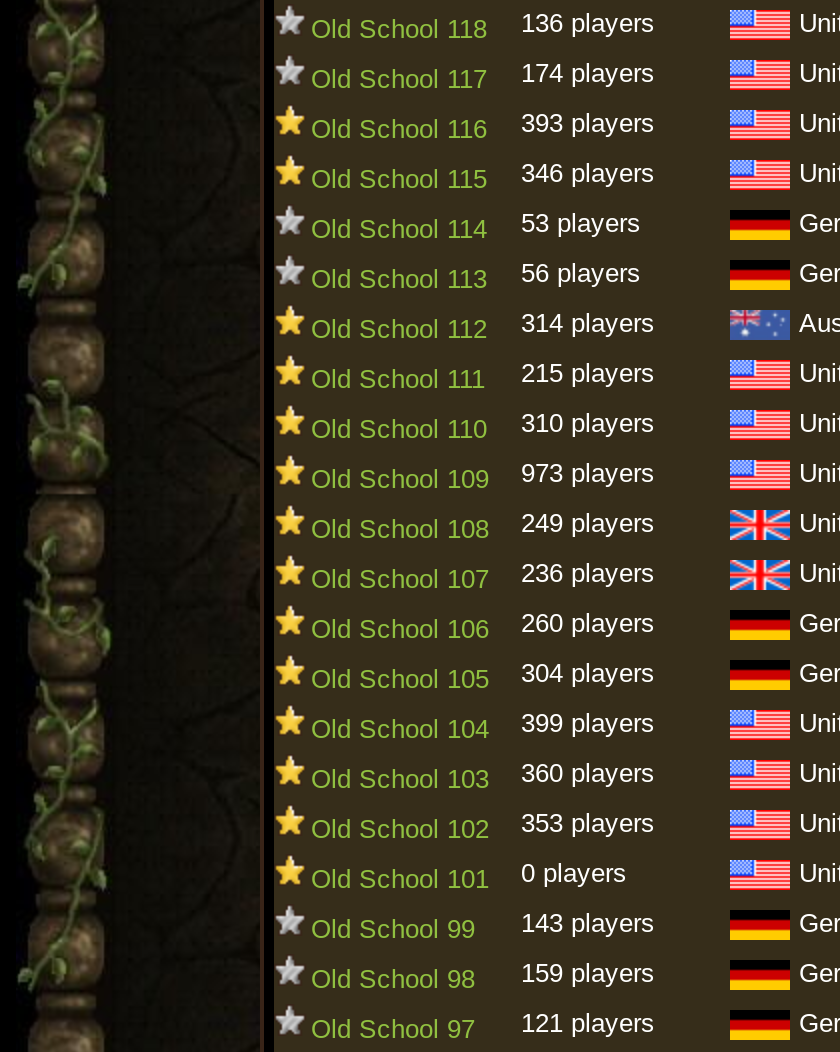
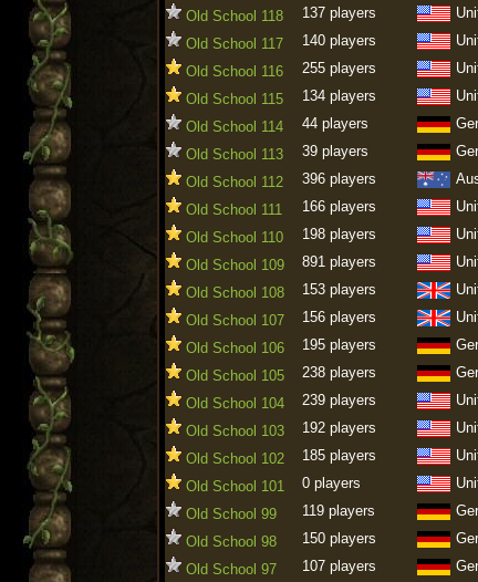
[311,8,655,44] Old School 118 136 players -> [185,4,376,24] Old School 118 137 players
[311,58,655,94] Old School 117 174 players -> [185,32,376,52] Old School 117 140 players
[311,108,655,144] Old School 116 393 players -> [185,60,376,80] Old School 116 255 players
[311,158,655,194] Old School 115 346 players -> [185,87,376,107] Old School 115 134 players
[311,208,641,244] Old School 114 53 players -> [185,115,368,135] Old School 114 44 players
[311,258,641,294] Old School 113 56 players -> [185,143,368,163] Old School 113 39 players
[311,308,655,344] Old School 112 314 players -> [185,170,376,190] Old School 112 396 players
[311,358,655,394] Old School 111 215 players -> [185,198,376,218] Old School 111 166 players
[311,408,655,444] Old School 110 310 players -> [185,226,376,246] Old School 110 198 players
[311,458,655,494] Old School 109 973 players -> [185,253,376,273] Old School 109 891 players
[311,508,655,544] Old School 108 249 players -> [185,281,376,301] Old School 108 153 players
[311,558,655,594] Old School 107 236 players -> [185,309,376,329] Old School 107 156 players
[311,608,655,644] Old School 106 260 players -> [185,336,376,356] Old School 106 195 players
[311,658,655,694] Old School 105 304 players -> [185,364,376,384] Old School 105 238 players
[311,708,655,744] Old School 104 399 players -> [185,392,376,412] Old School 104 239 players
[311,758,655,794] Old School 103 360 players -> [185,419,376,439] Old School 103 192 players
[311,808,655,844] Old School 102 353 players -> [185,447,376,467] Old School 102 185 players
[311,908,655,944] Old School 99 143 players -> [185,502,375,522] Old School 99 119 players
[311,958,655,994] Old School 98 159 players -> [185,530,376,550] Old School 98 150 players
[311,1008,655,1044] Old School 97 121 players -> [185,558,376,578] Old School 97 107 players

